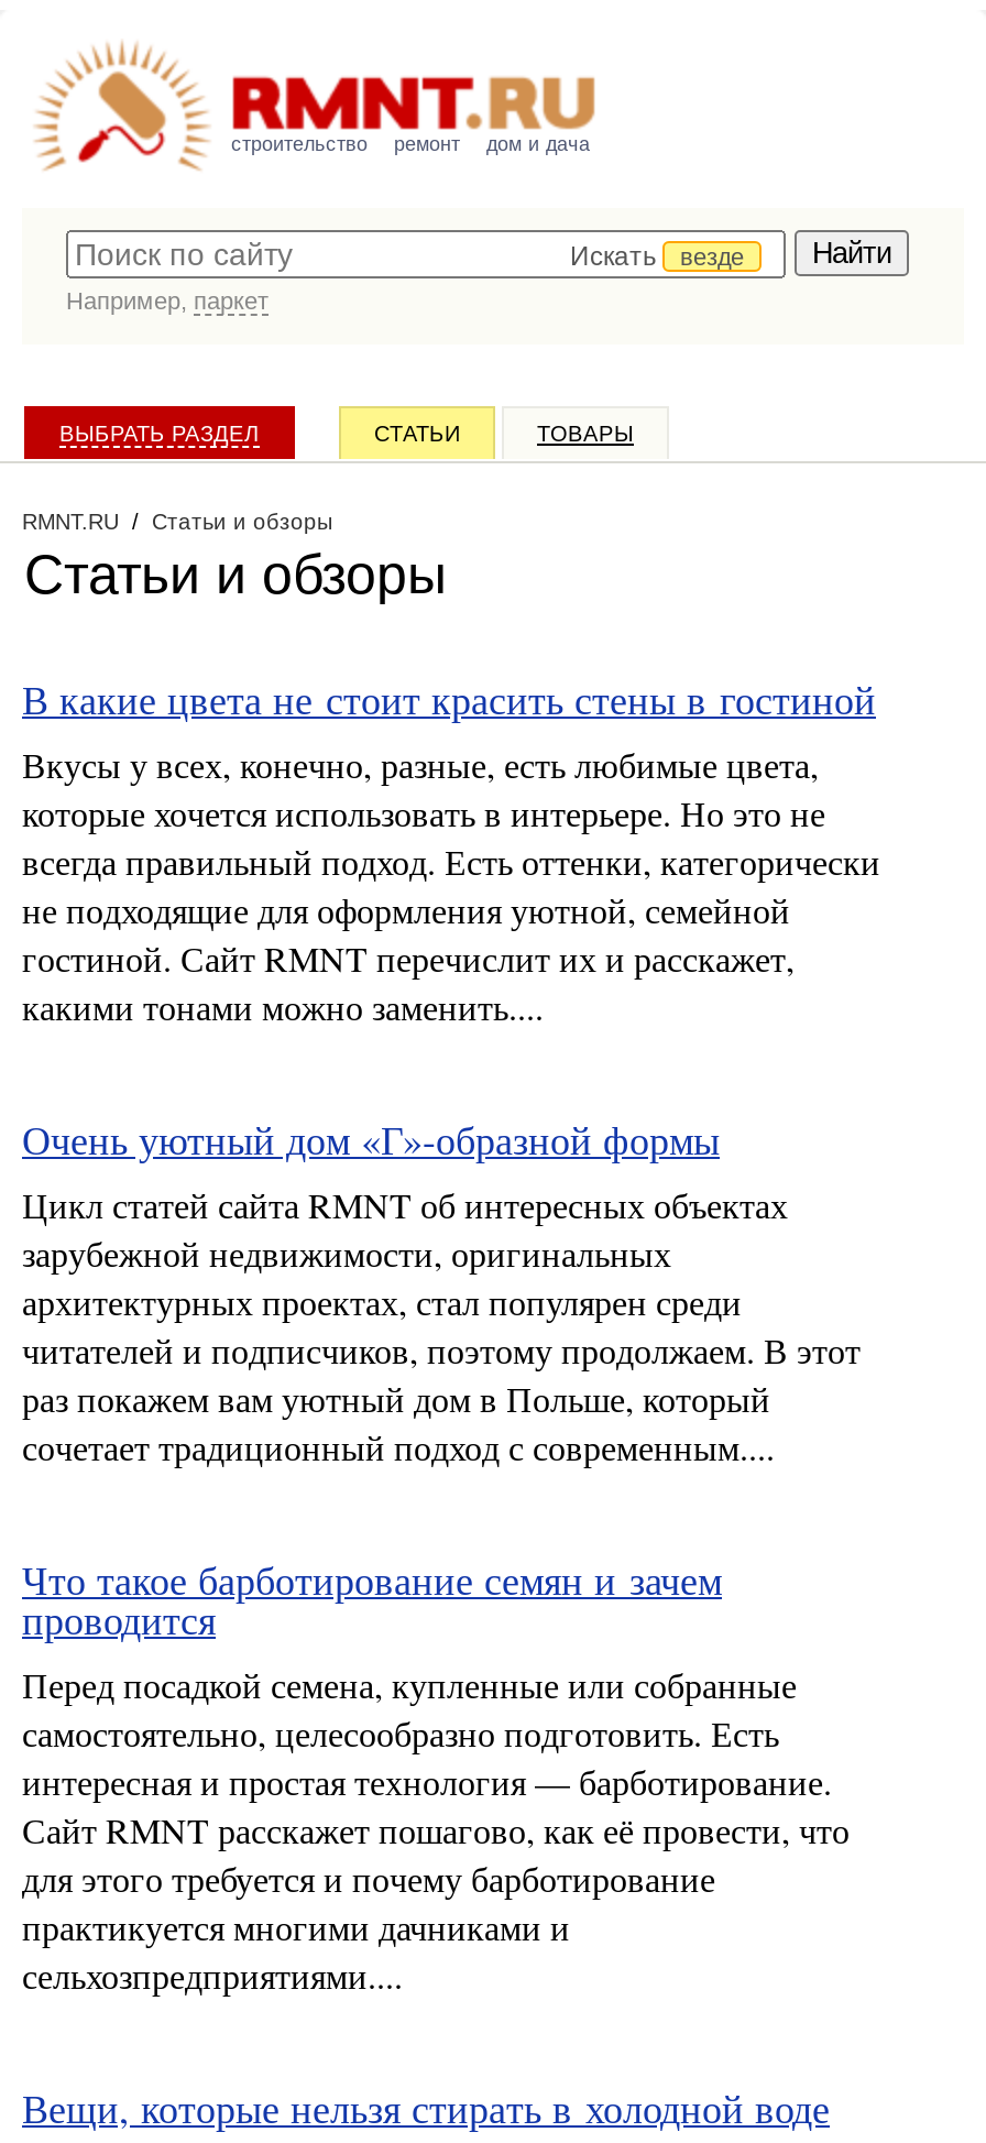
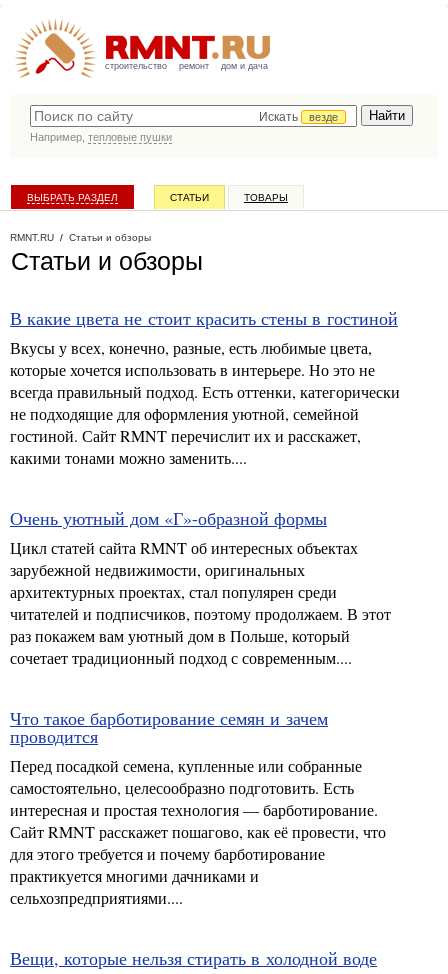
[66,287,269,314] Например, паркет -> [30,131,172,143] Например, тепловые пушки

